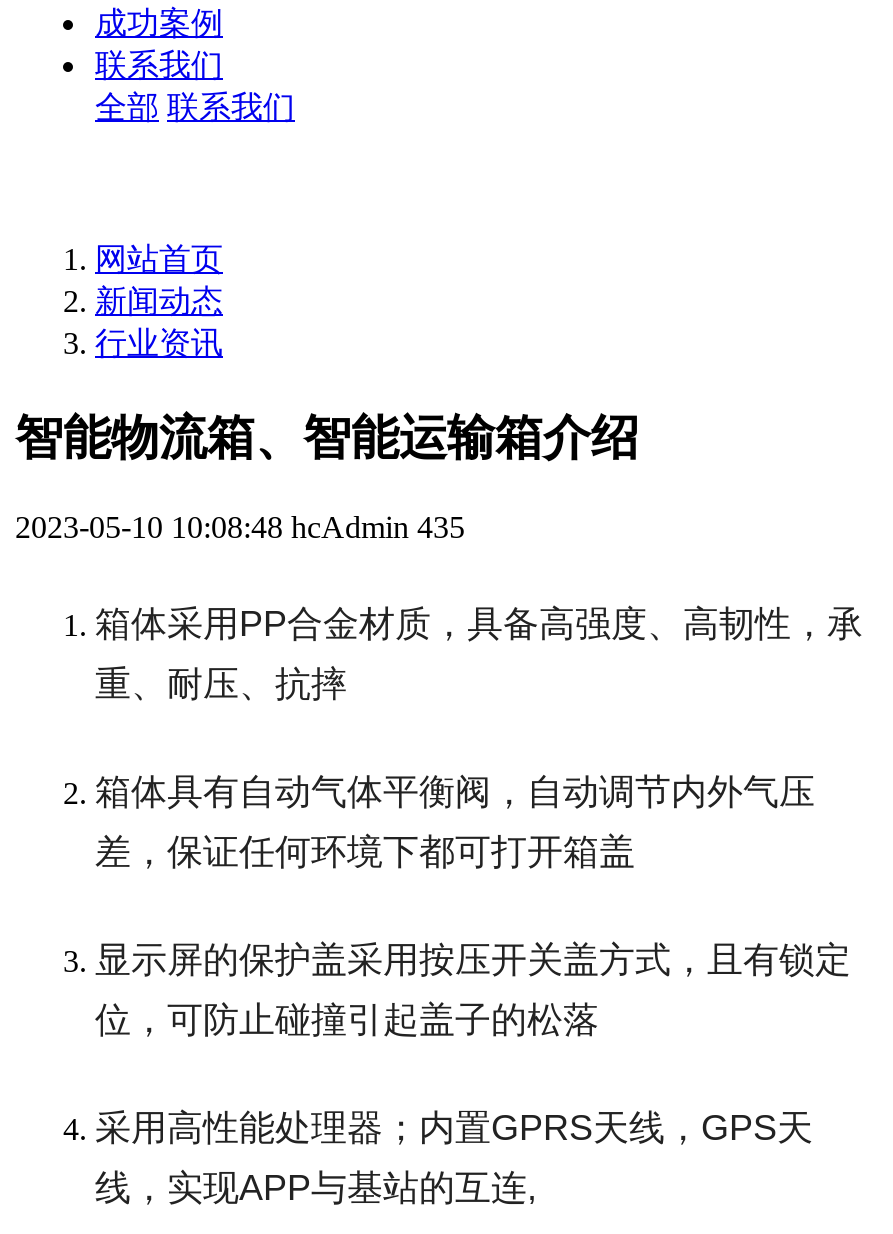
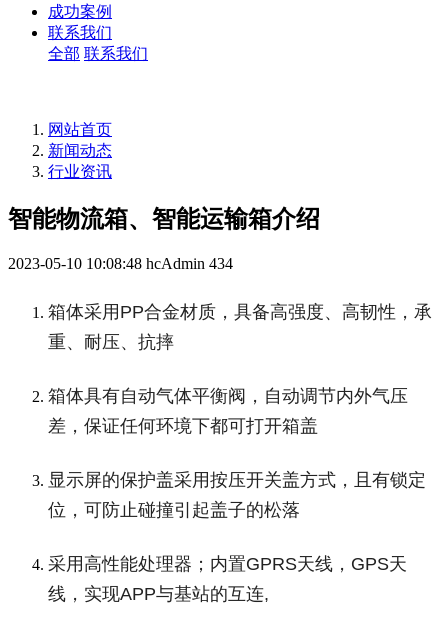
[15,510,465,544] 2023-05-10 10:08:48 hcAdmin 435 -> [8,255,233,272] 2023-05-10 10:08:48 hcAdmin 434

